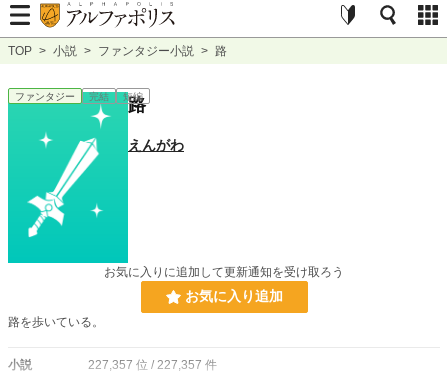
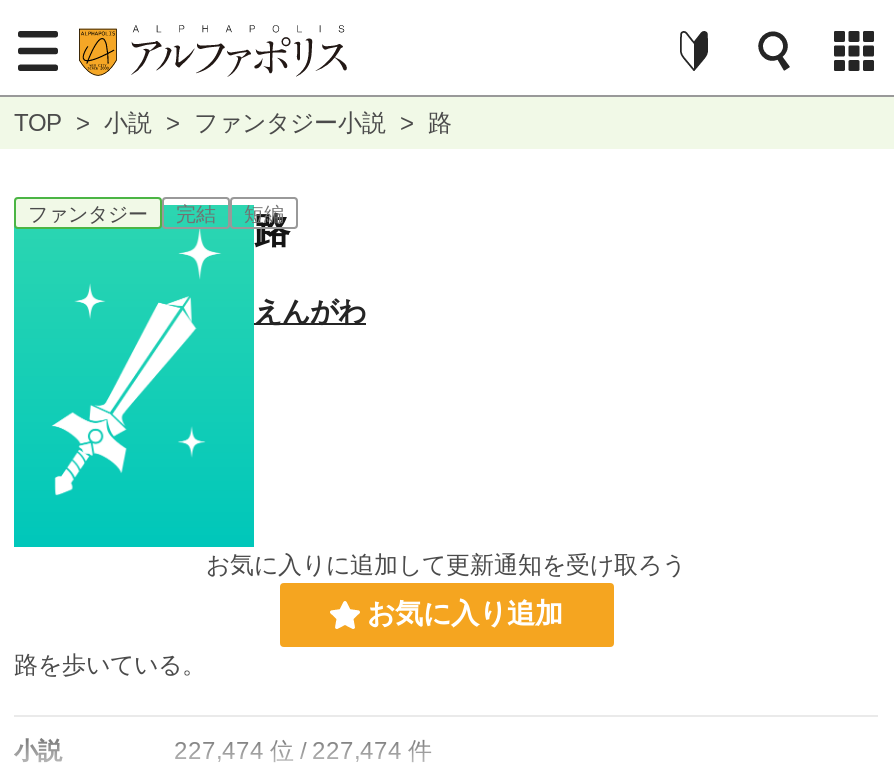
[88,358,217,372] 227,357 位 / 227,357 件 -> [174,736,432,764] 227,474 位 / 227,474 件

